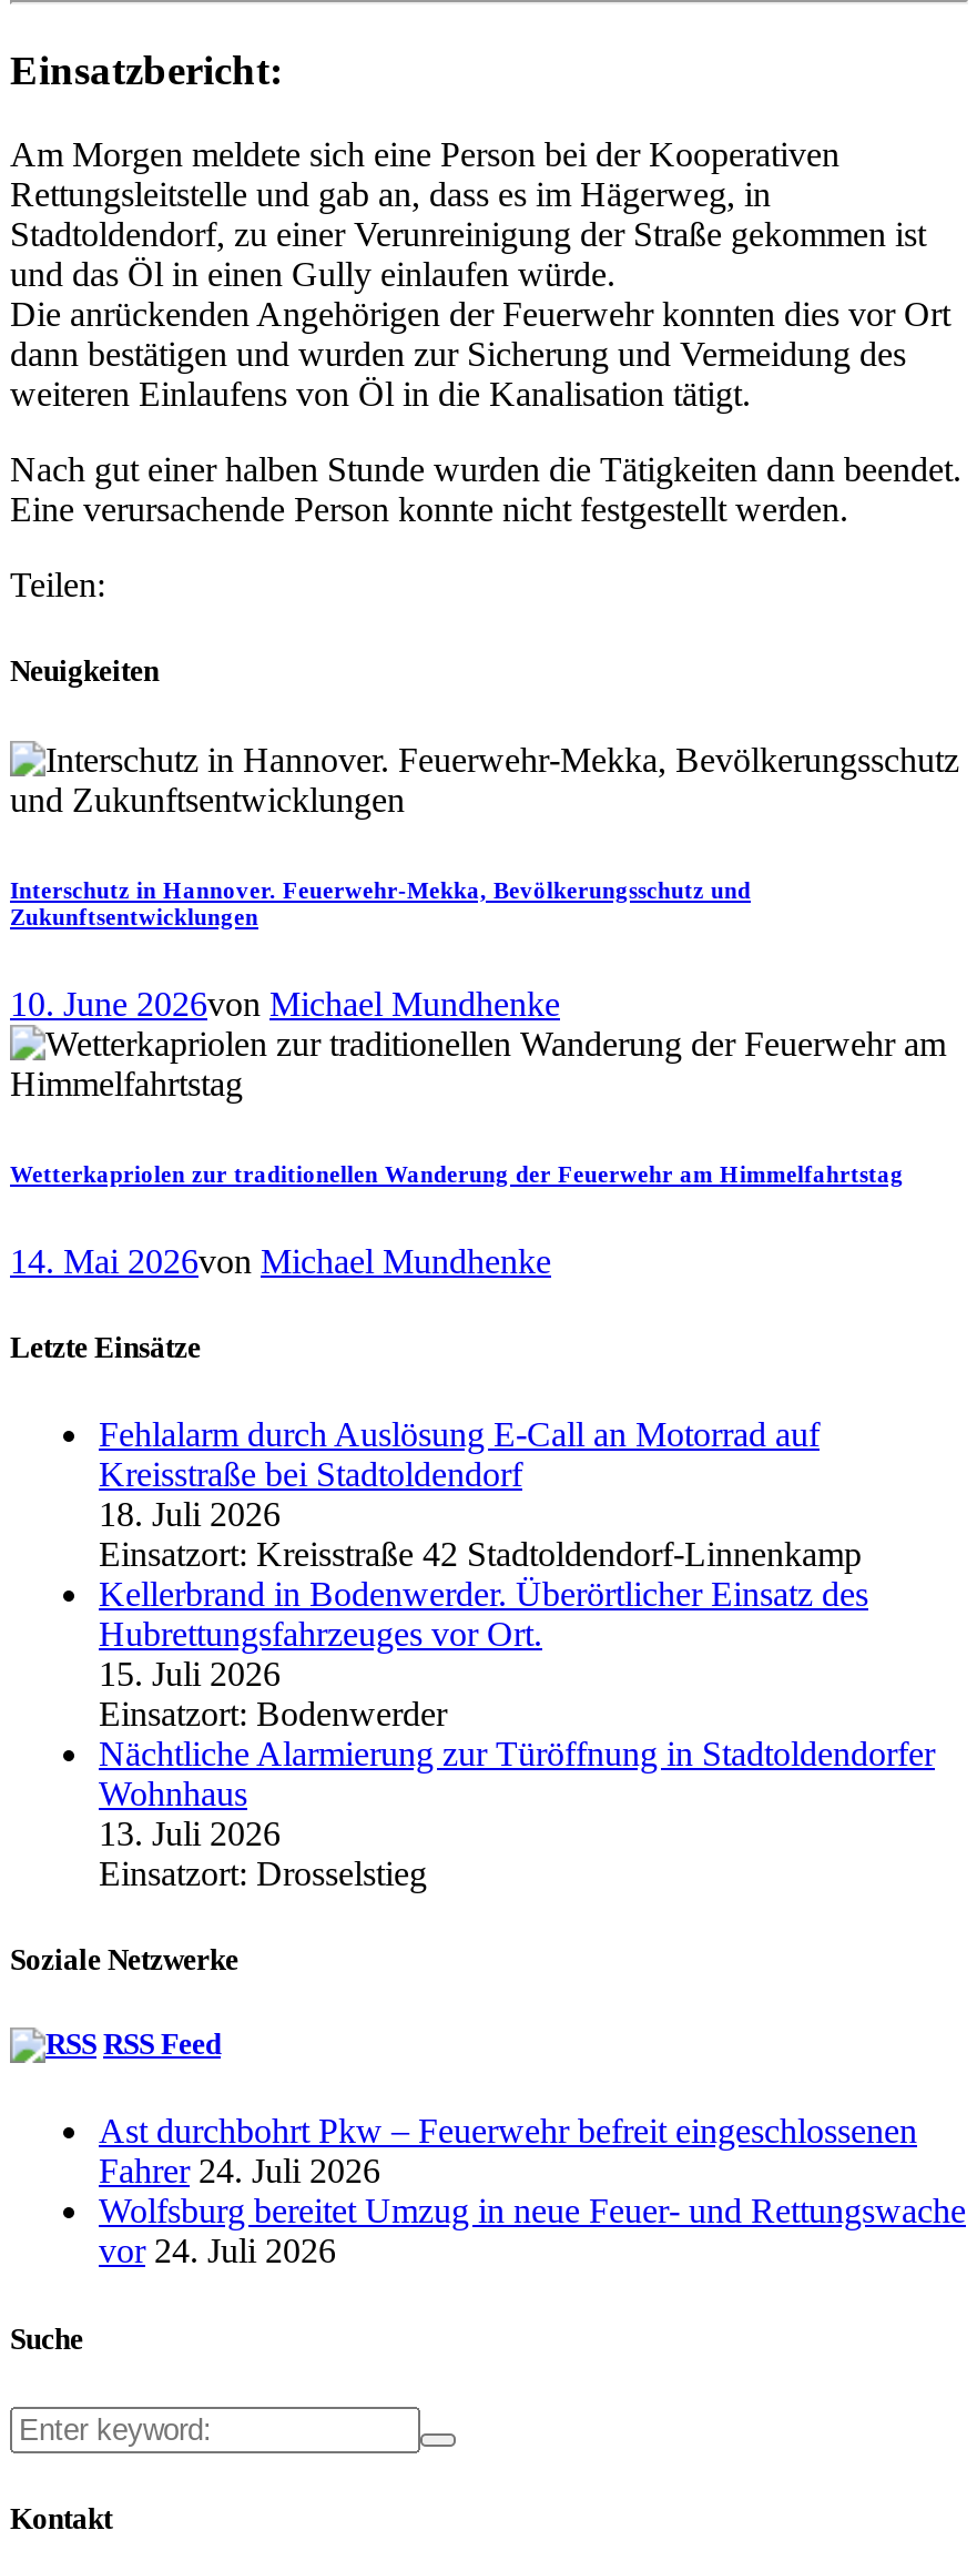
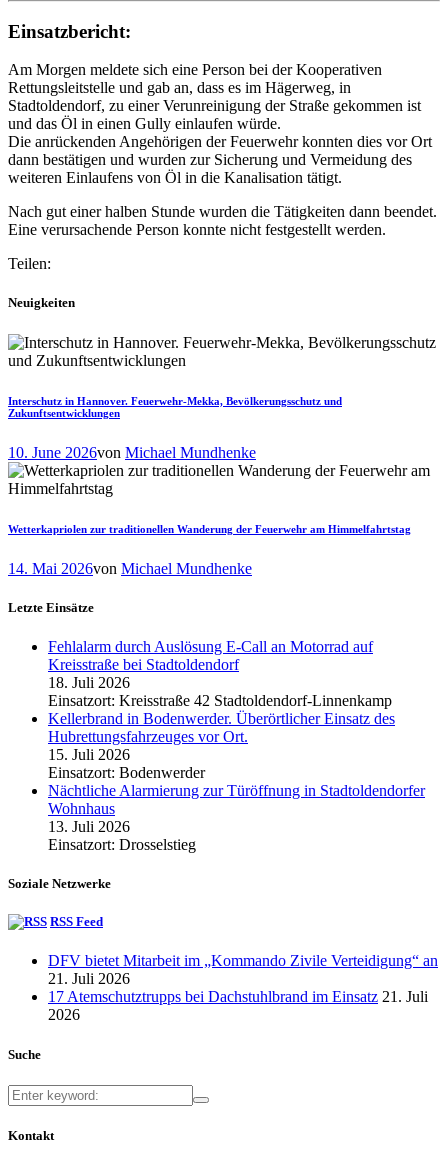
[99,2113,966,2270] Ast durchbohrt Pkw – Feuerwehr befreit eingeschlossenen | Fahrer 24. Juli 2026 | Wolfsburg bereitet Umzug in neue Feuer- und Rettungswache | vor 24. Juli 2026 -> [48,952,438,1023] DFV bietet Mitarbeit im „Kommando Zivile Verteidigung“ an | 21. Juli 2026 | 17 Atemschutztrupps bei Dachstuhlbrand im Einsatz 21. Juli | 2026

